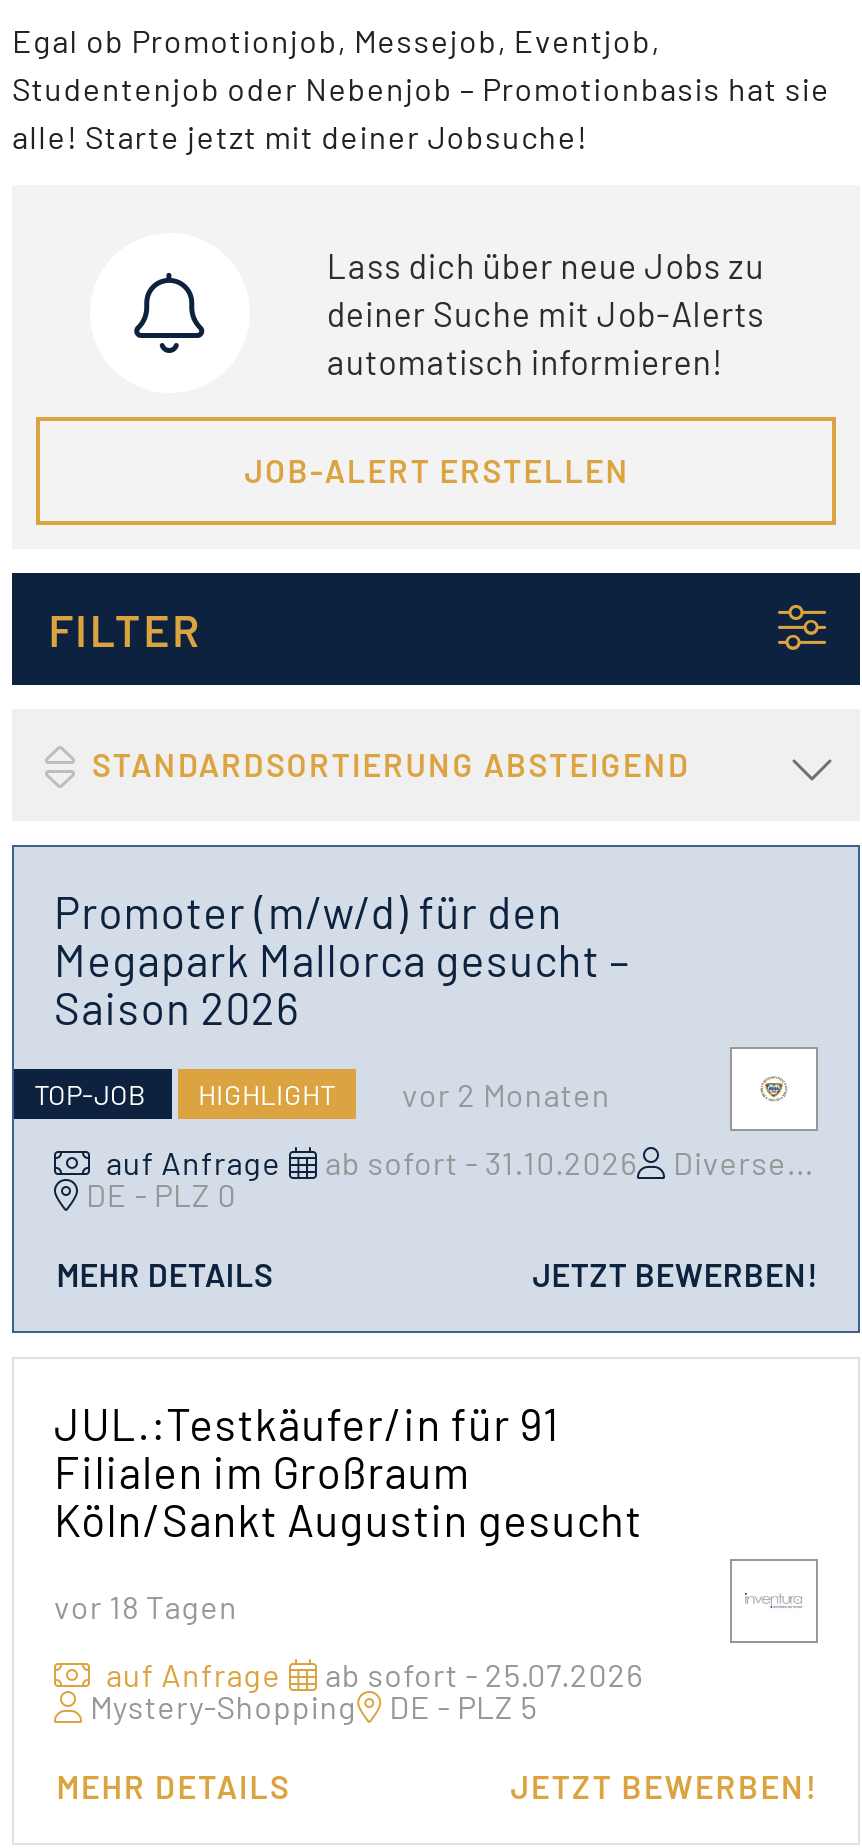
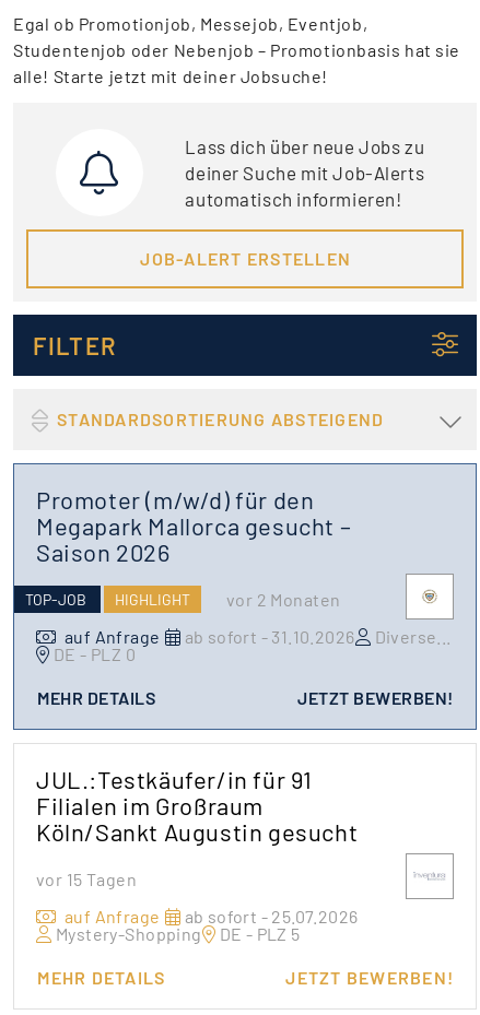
[54,1586,238,1624] vor 18 Tagen -> [36,868,137,889] vor 15 Tagen

